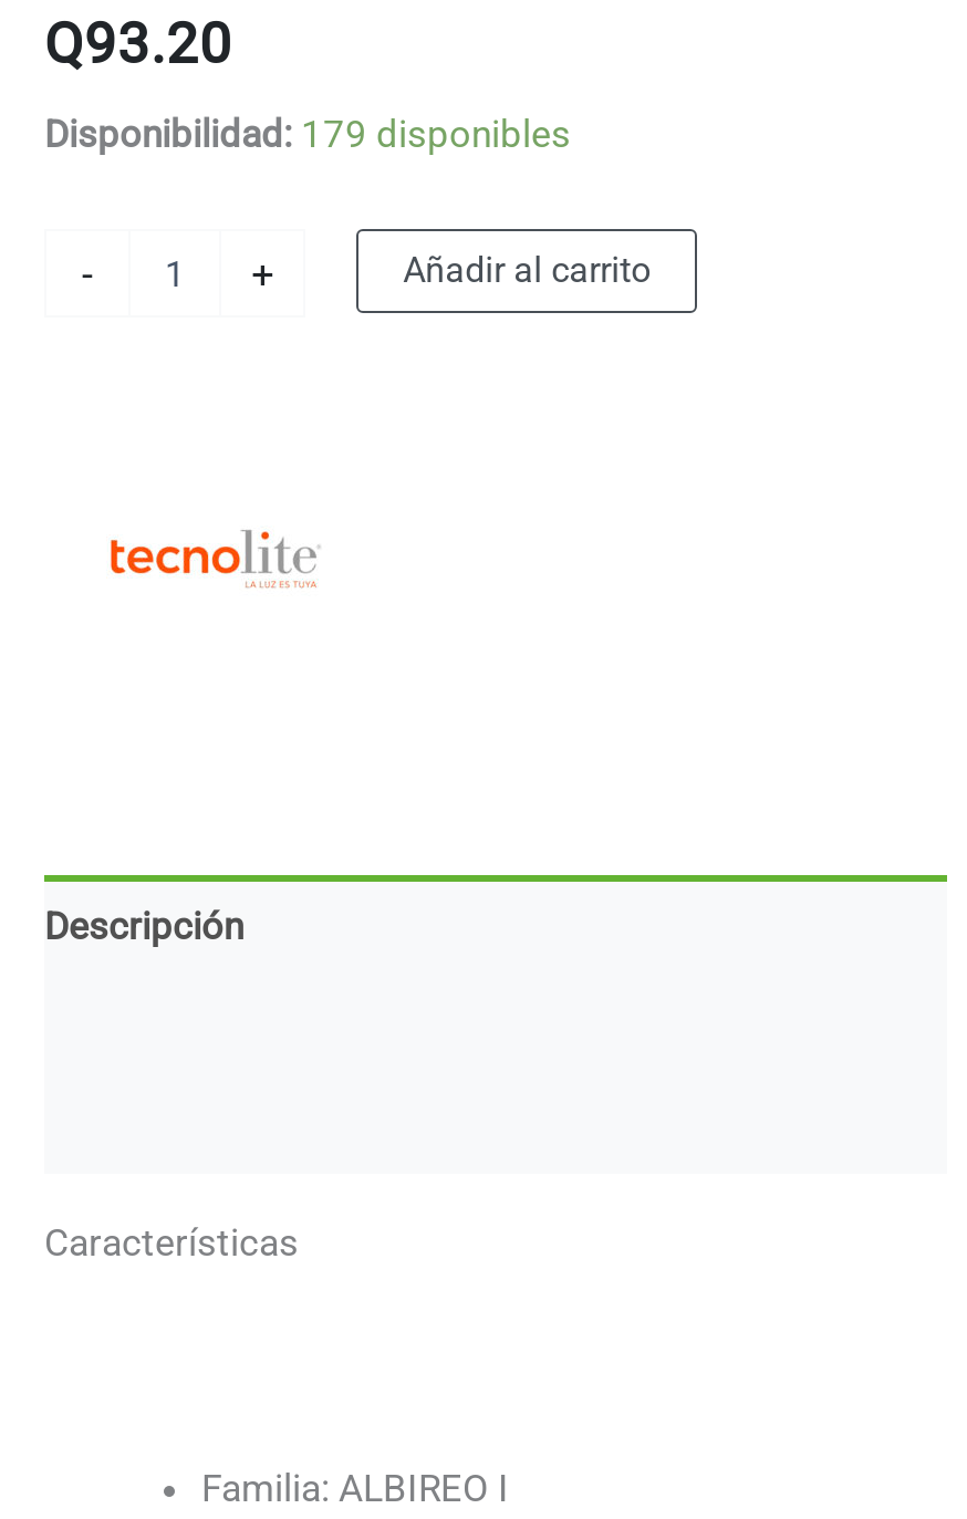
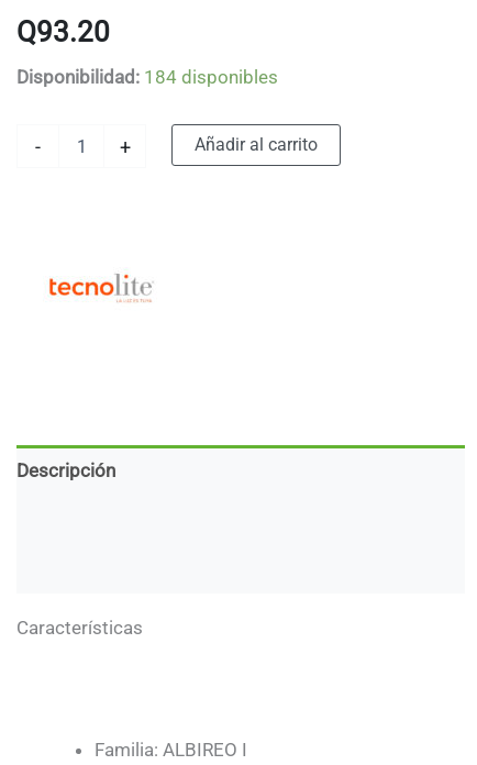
[44,111,571,155] Disponibilidad: 179 disponibles -> [16,65,278,87] Disponibilidad: 184 disponibles

